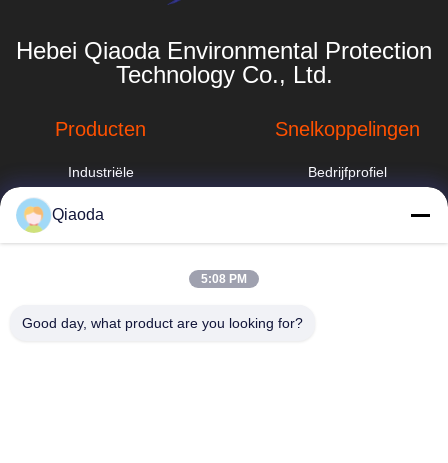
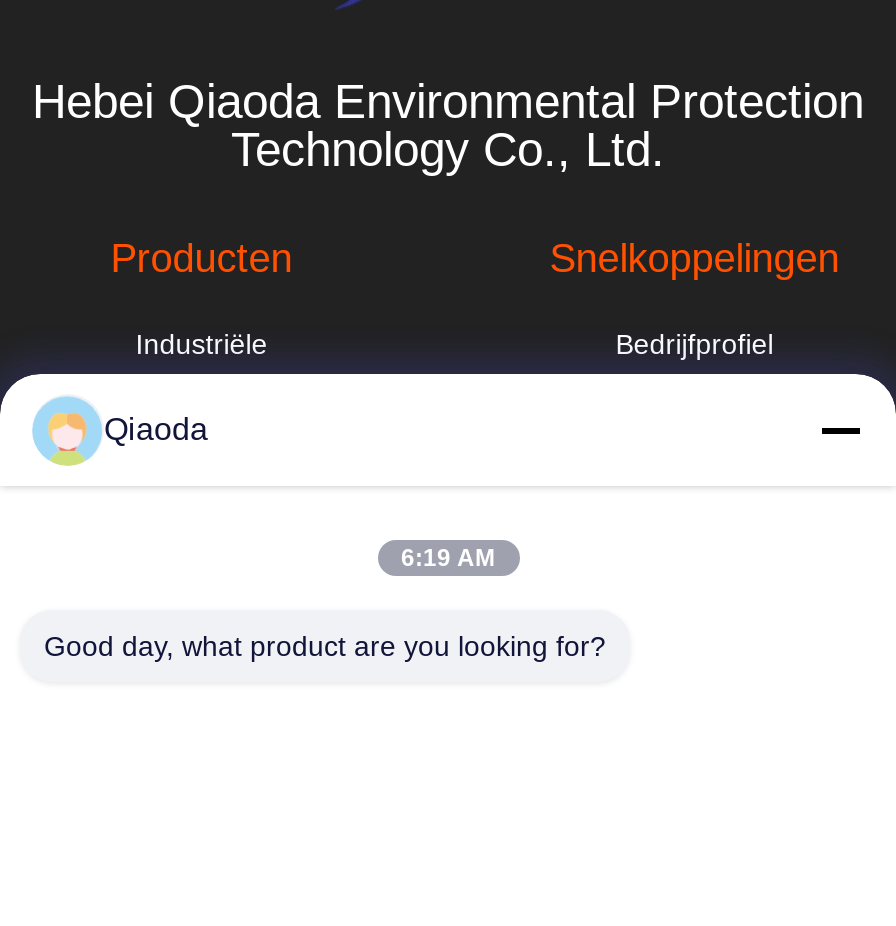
[201,272,247,286] 5:08 PM -> [401,544,495,572] 6:19 AM

